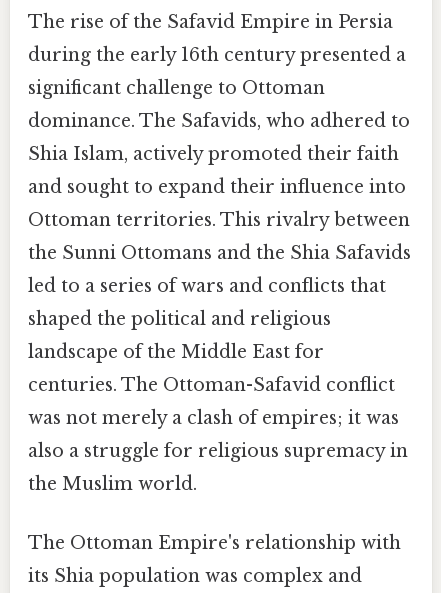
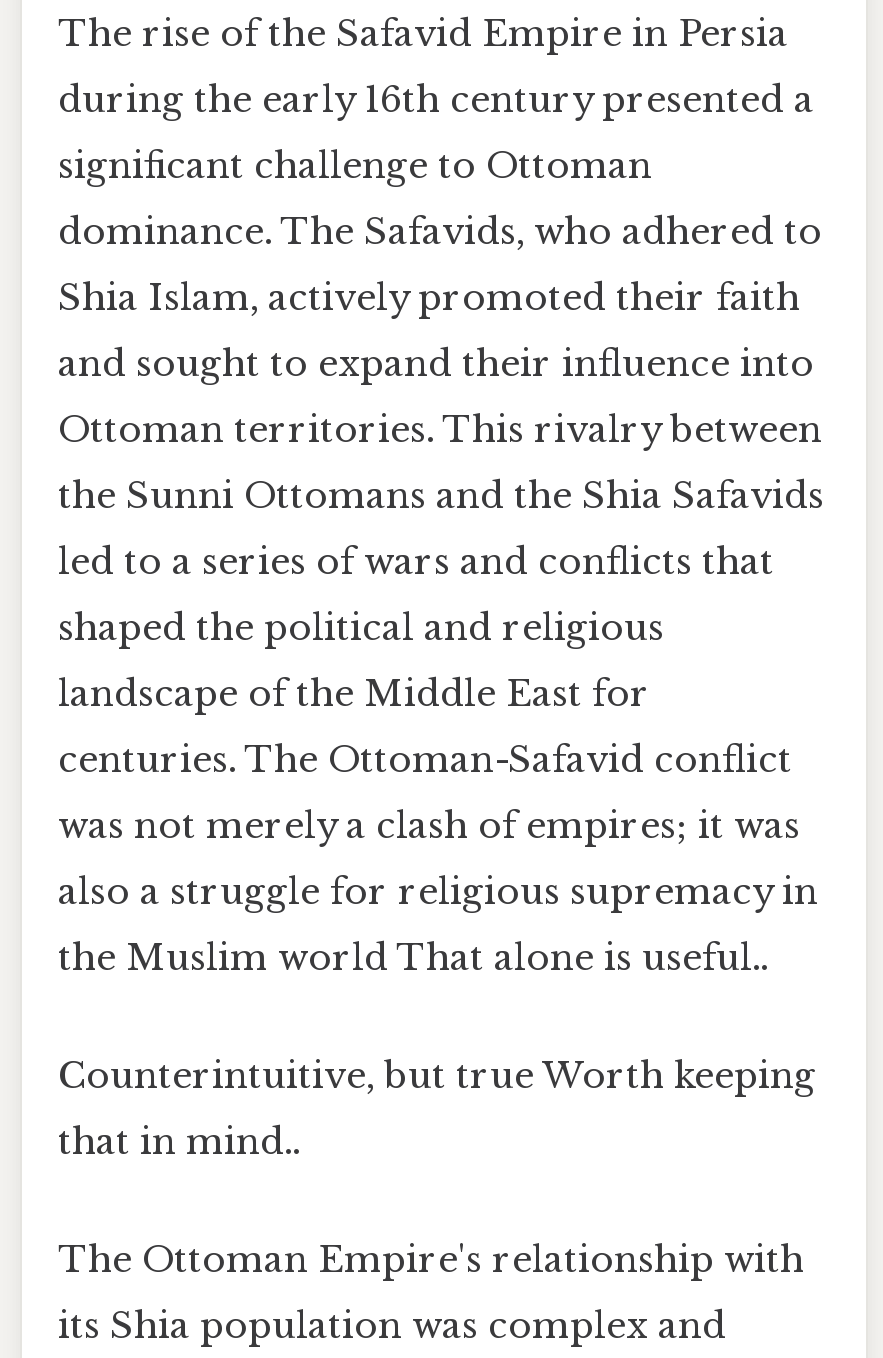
[28,473,197,495] the Muslim world. -> [58,935,816,1164] the Muslim world That alone is useful.. | Counterintuitive, but true Worth keeping | that in mind..

